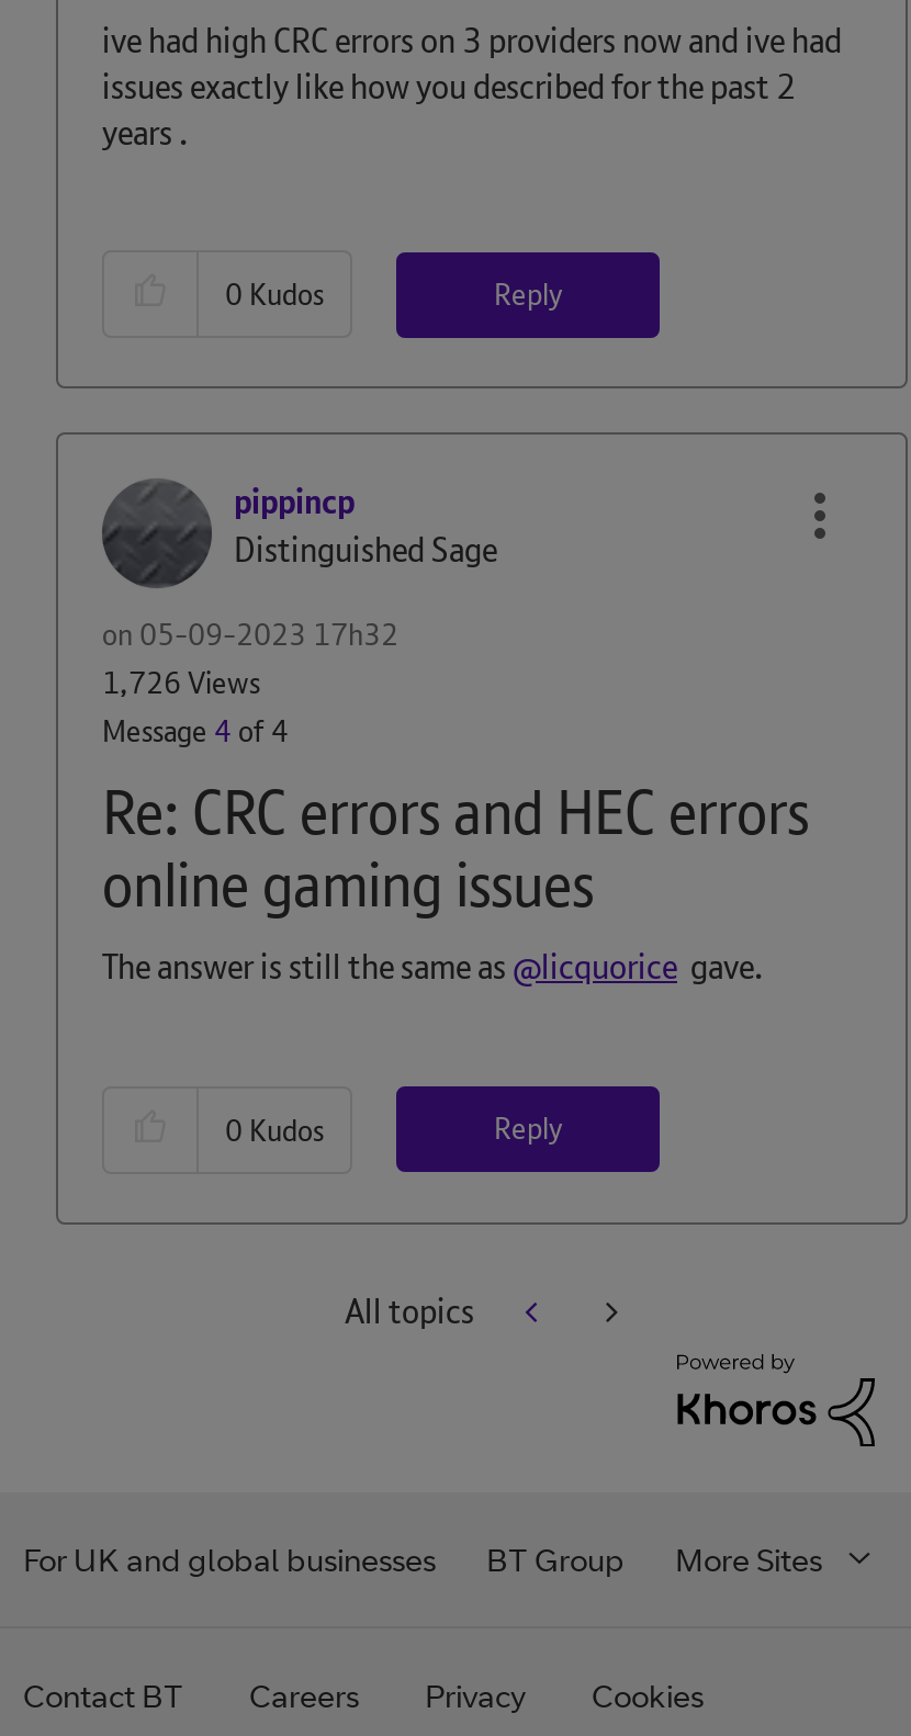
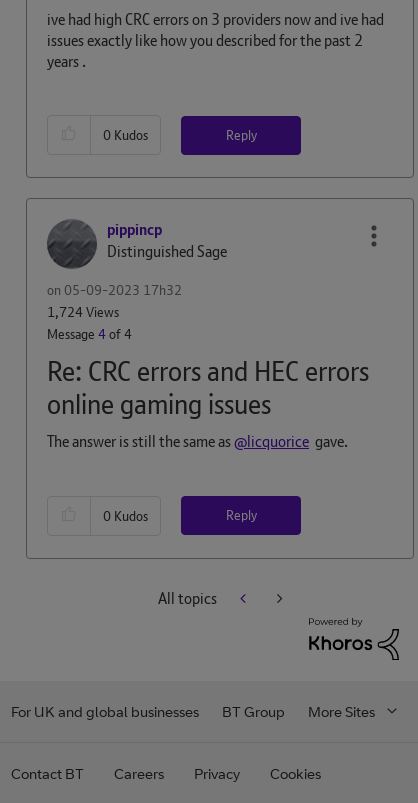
[102,663,260,703] 1,726 Views -> [47,303,119,321] 1,724 Views

